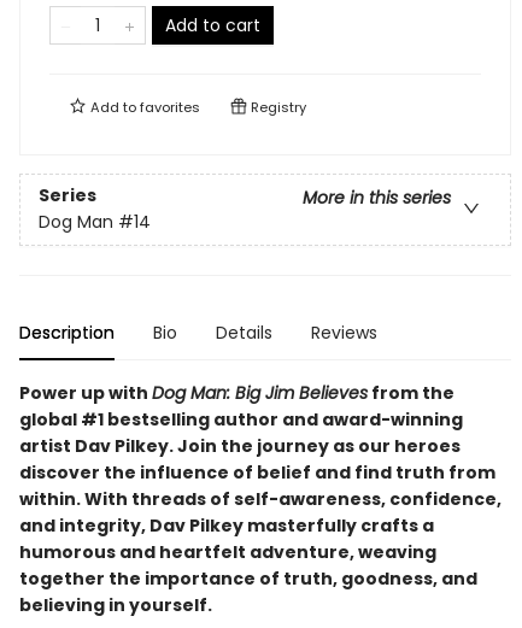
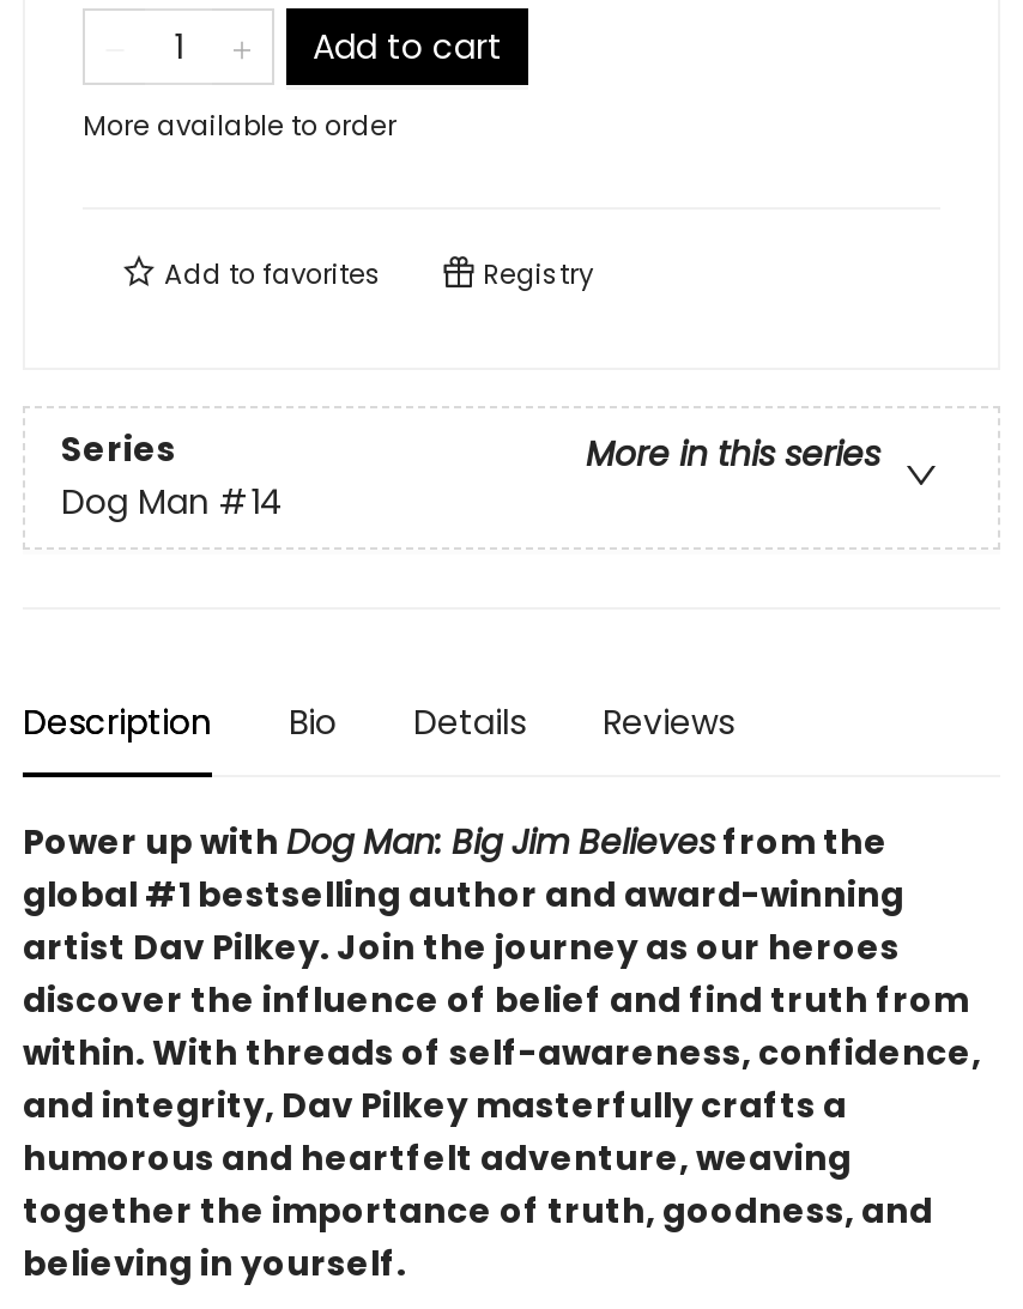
none -> [83,107,397,145] More available to order

